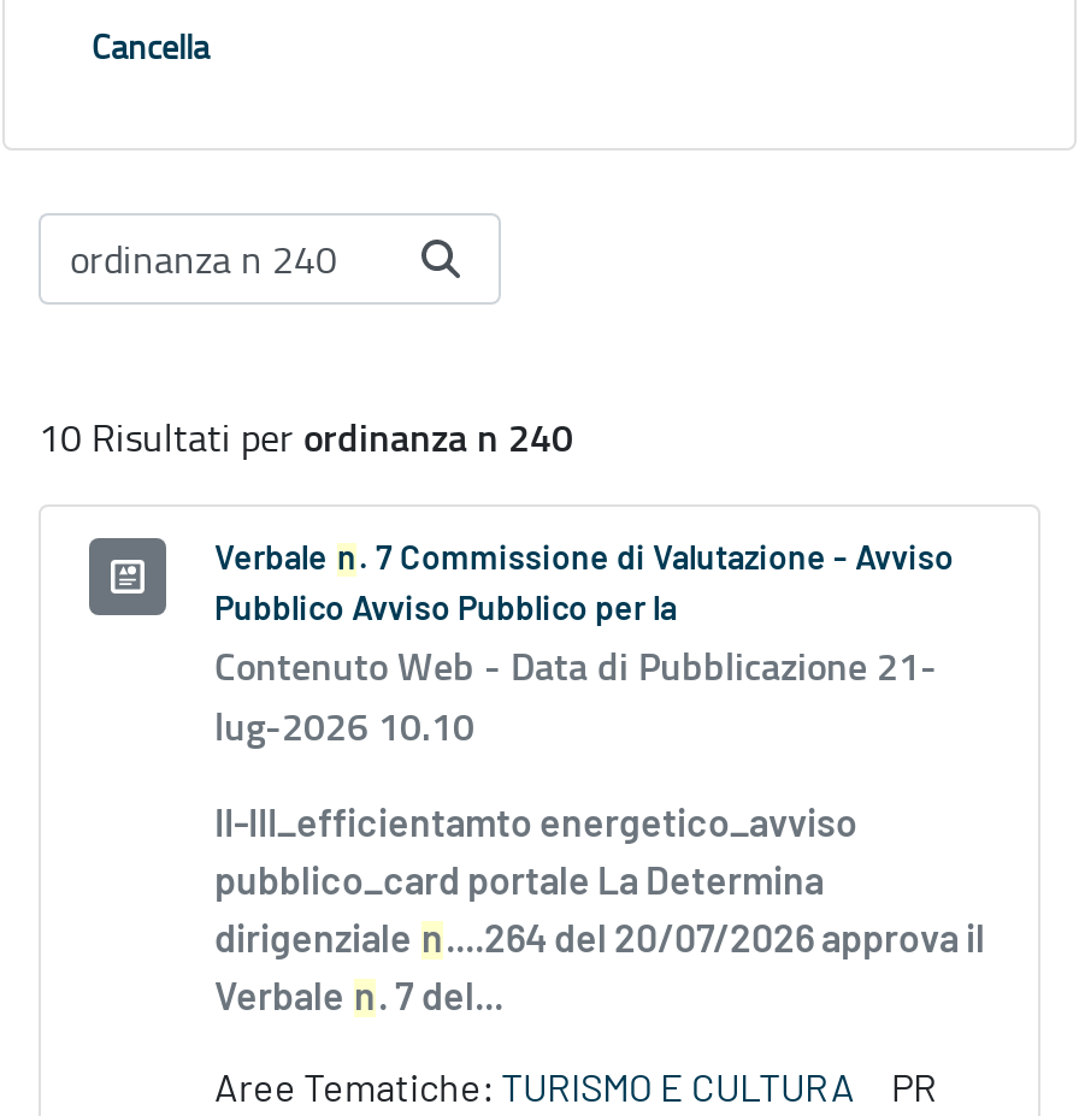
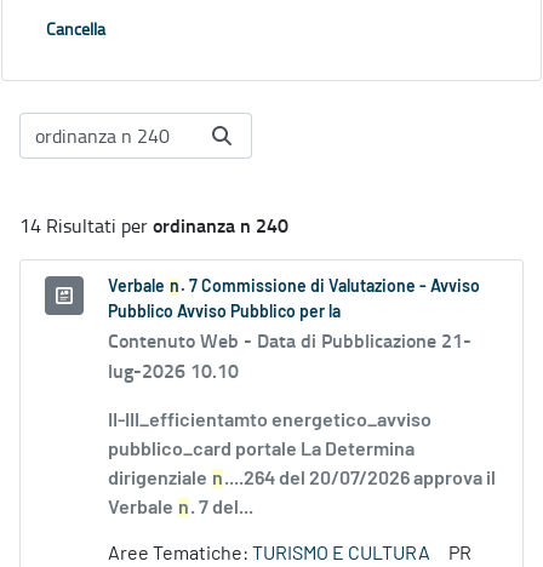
[39,409,573,464] 10 Risultati per ordinanza n 240 -> [19,211,288,239] 14 Risultati per ordinanza n 240

